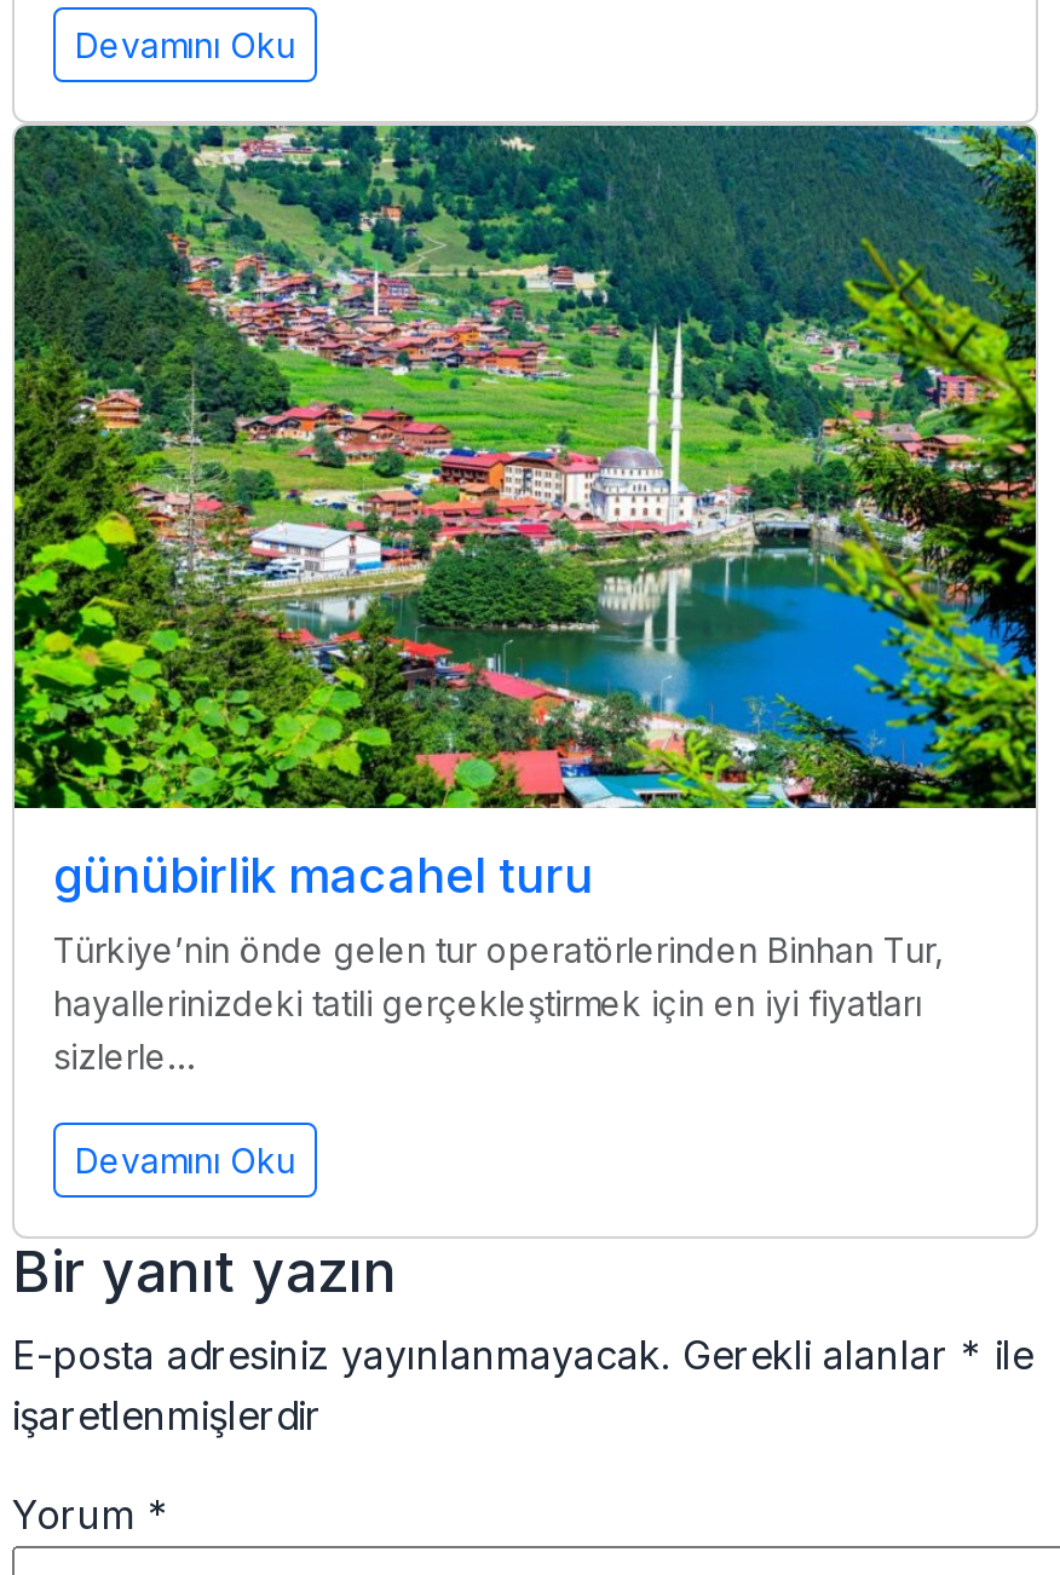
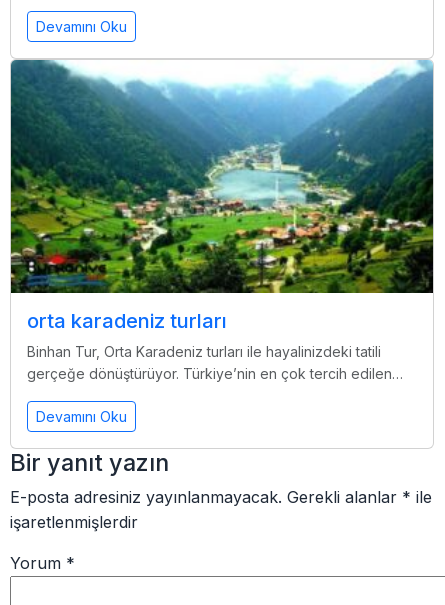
[12,123,1038,1076] [image] | günübirlik macahel turu | Türkiye’nin önde gelen tur operatörlerinden Binhan Tur, | hayallerinizdeki tatili gerçekleştirmek için en iyi fiyatları | sizlerle… -> [10,60,434,381] [image] | orta karadeniz turları | Binhan Tur, Orta Karadeniz turları ile hayalinizdeki tatili | gerçeğe dönüştürüyor. Türkiye’nin en çok tercih edilen…

